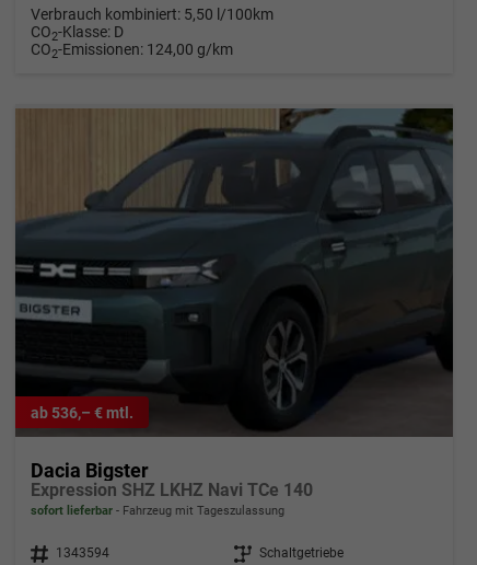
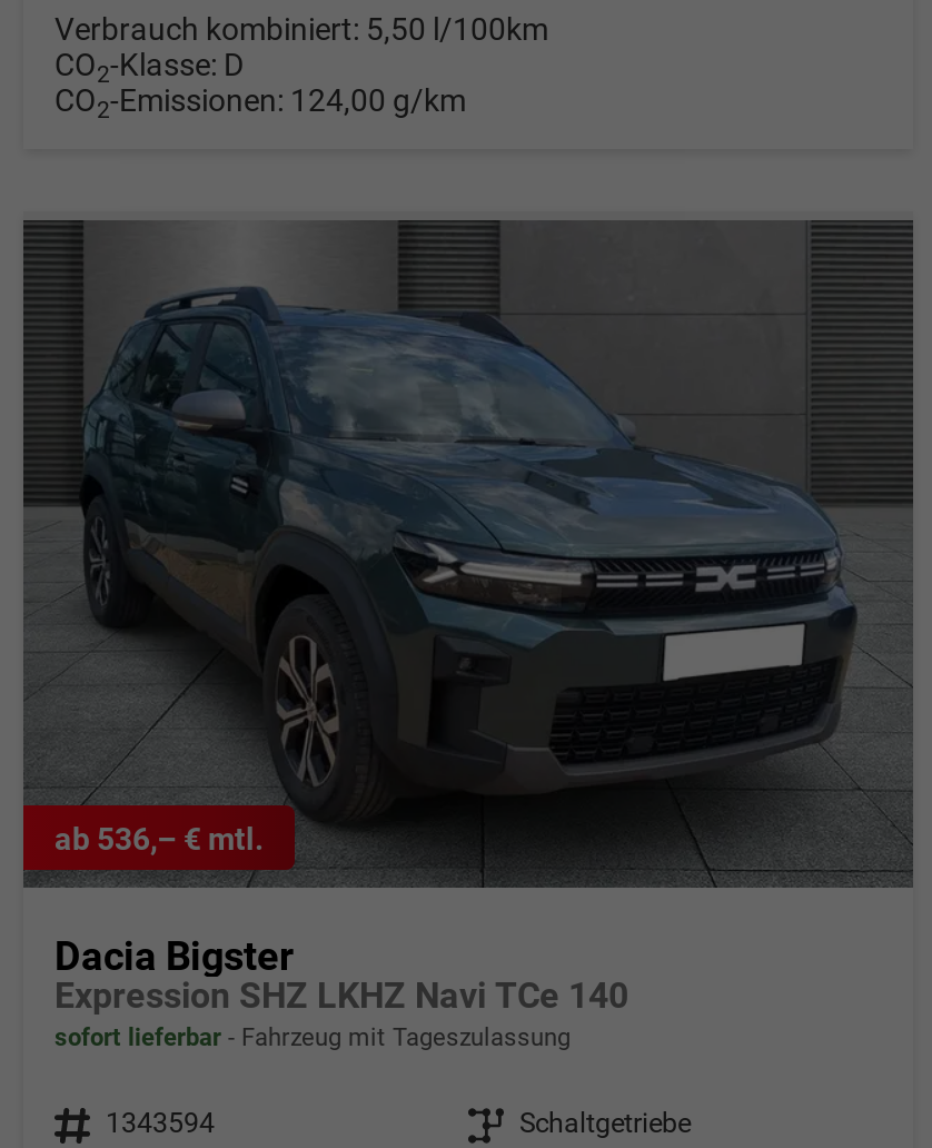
[15,108,454,436] [image] -> [21,218,915,888] [image]

